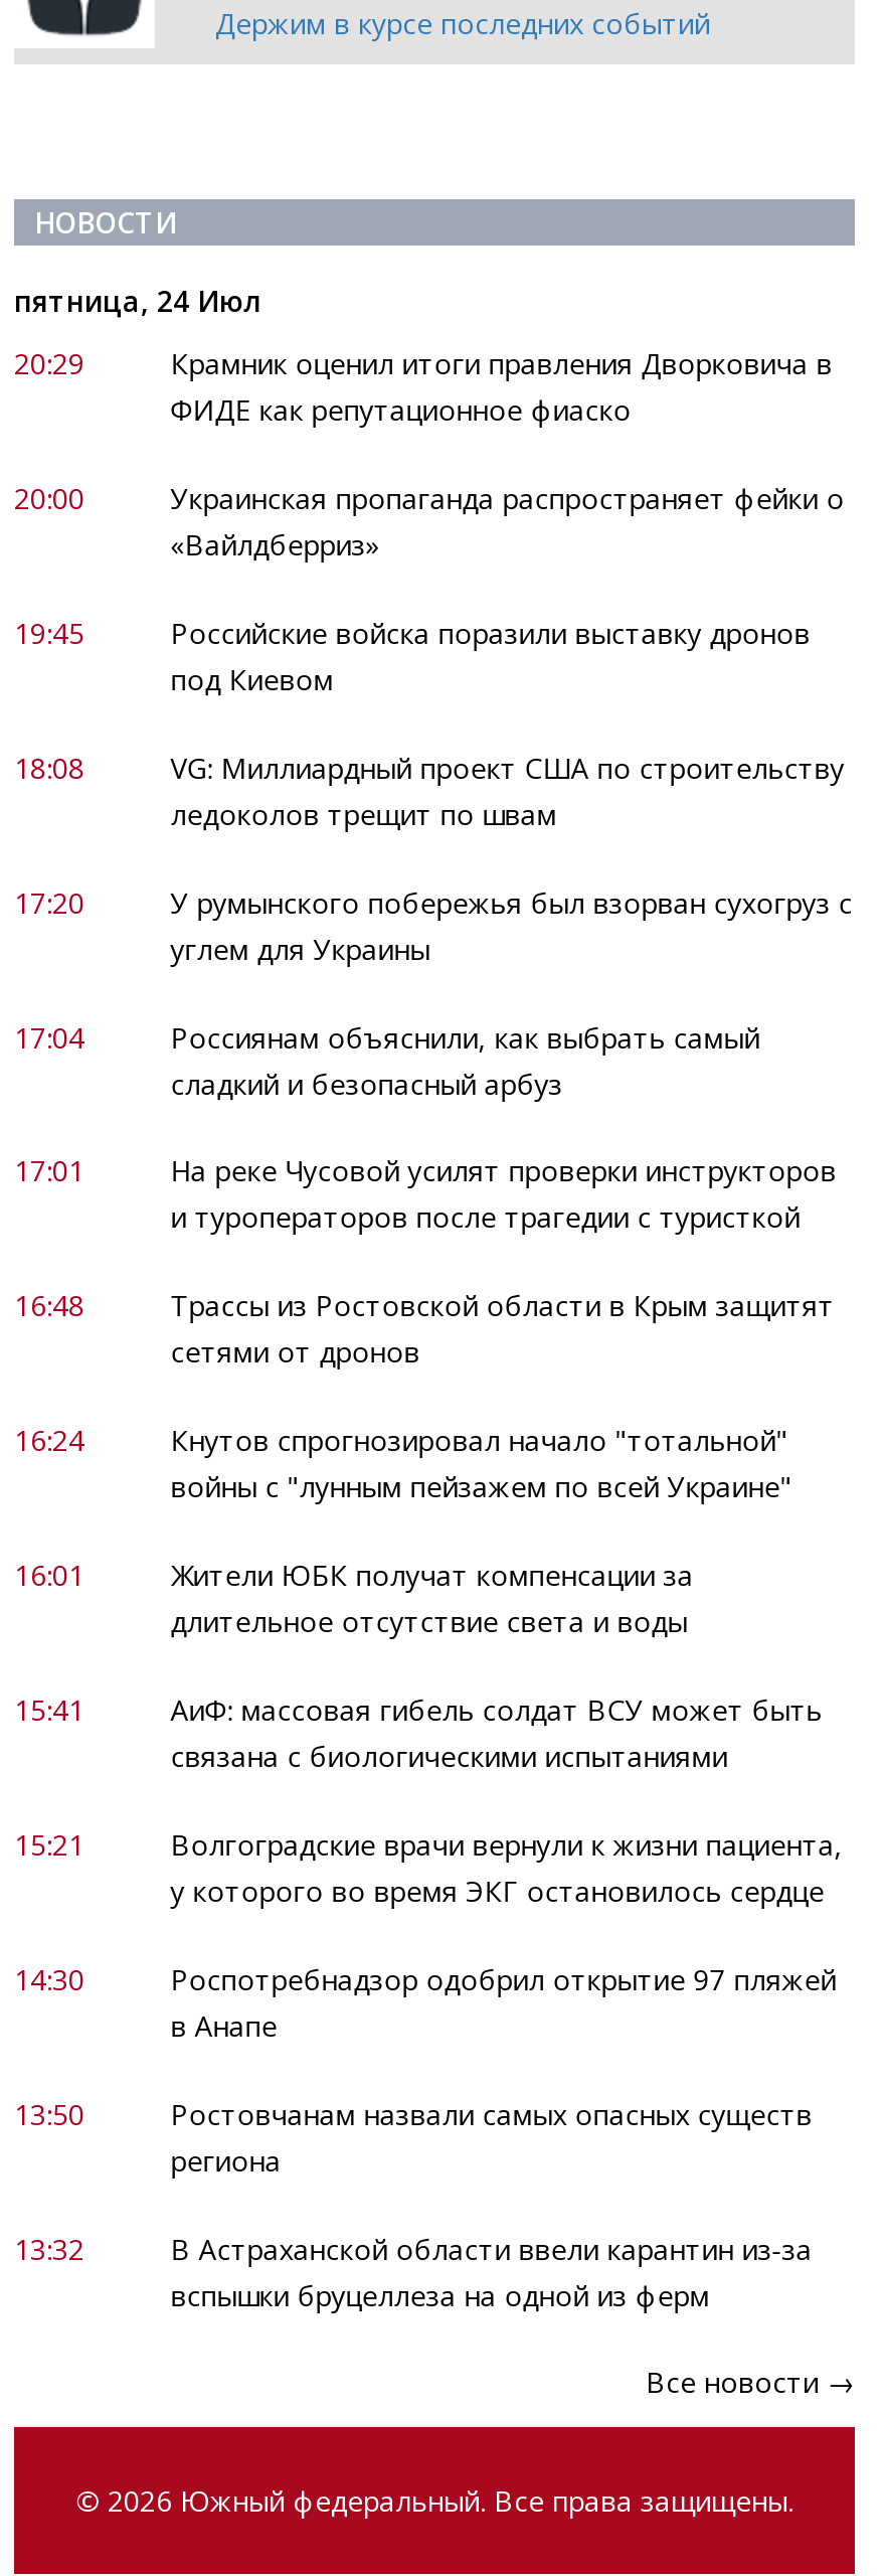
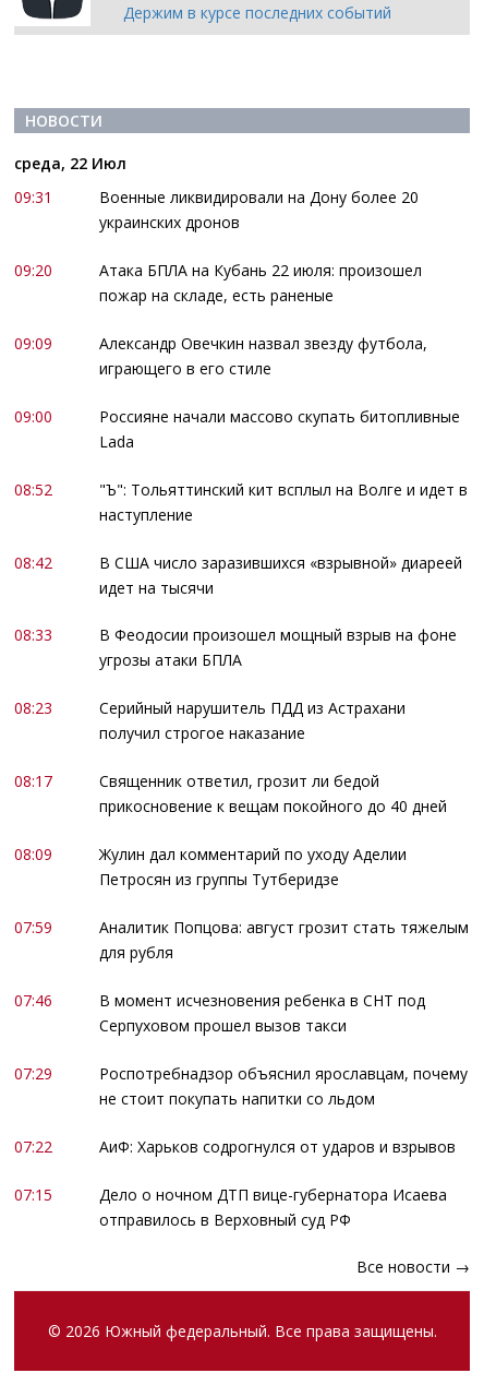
[14,282,261,320] пятница, 24 Июл -> [14,153,126,174] среда, 22 Июл
[14,344,832,429] 20:29 | Крамник оценил итоги правления Дворковича в | ФИДЕ как репутационное фиаско -> [14,187,418,232] 09:31 | Военные ликвидировали на Дону более 20 | украинских дронов
[14,479,844,563] 20:00 | Украинская пропаганда распространяет фейки о | «Вайлдберриз» -> [14,260,422,305] 09:20 | Атака БПЛА на Кубань 22 июля: произошел | пожар на складе, есть раненые
[14,613,810,698] 19:45 | Российские войска поразили выставку дронов | под Киевом -> [14,333,427,379] 09:09 | Александр Овечкин назвал звезду футбола, | играющего в его стиле
[14,748,844,833] 18:08 | VG: Миллиардный проект США по строительству | ледоколов трещит по швам -> [14,406,460,452] 09:00 | Россияне начали массово скупать битопливные | Lada
[14,883,852,967] 17:20 | У румынского побережья был взорван сухогруз с | углем для Украины -> [14,479,467,525] 08:52 | "Ъ": Тольяттинский кит всплыл на Волге и идет в | наступление
[14,1017,760,1102] 17:04 | Россиянам объяснили, как выбрать самый | сладкий и безопасный арбуз -> [14,552,462,598] 08:42 | В США число заразившихся «взрывной» диареей | идет на тысячи
[14,1152,836,1236] 17:01 | На реке Чусовой усилят проверки инструкторов | и туроператоров после трагедии с туристкой -> [14,625,456,671] 08:33 | В Феодосии произошел мощный взрыв на фоне | угрозы атаки БПЛА
[14,1287,834,1371] 16:48 | Трассы из Ростовской области в Крым защитят | сетями от дронов -> [14,698,405,744] 08:23 | Серийный нарушитель ПДД из Астрахани | получил строгое наказание
[14,1421,792,1506] 16:24 | Кнутов спрогнозировал начало "тотальной" | войны с "лунным пейзажем по всей Украине" -> [14,771,447,817] 08:17 | Священник ответил, грозит ли бедой | прикосновение к вещам покойного до 40 дней
[14,1556,693,1640] 16:01 | Жители ЮБК получат компенсации за | длительное отсутствие света и воды -> [14,844,406,890] 08:09 | Жулин дал комментарий по уходу Аделии | Петросян из группы Тутберидзе
[14,1691,822,1775] 15:41 | АиФ: массовая гибель солдат ВСУ может быть | связана с биологическими испытаниями -> [14,917,468,963] 07:59 | Аналитик Попцова: август грозит стать тяжелым | для рубля
[14,1825,842,1909] 15:21 | Волгоградские врачи вернули к жизни пациента, | у которого во время ЭКГ остановилось сердце -> [14,990,425,1036] 07:46 | В момент исчезновения ребенка в СНТ под | Серпуховом прошел вызов такси
[14,1960,836,2044] 14:30 | Роспотребнадзор одобрил открытие 97 пляжей | в Анапе -> [14,1063,467,1109] 07:29 | Роспотребнадзор объяснил ярославцам, почему | не стоит покупать напитки со льдом
[14,2094,812,2179] 13:50 | Ростовчанам назвали самых опасных существ | региона -> [14,1136,455,1156] 07:22 | АиФ: Харьков содрогнулся от ударов и взрывов
[14,2229,812,2313] 13:32 | В Астраханской области ввели карантин из-за | вспышки бруцеллеза на одной из ферм -> [14,1184,447,1229] 07:15 | Дело о ночном ДТП вице-губернатора Исаева | отправилось в Верховный суд РФ

